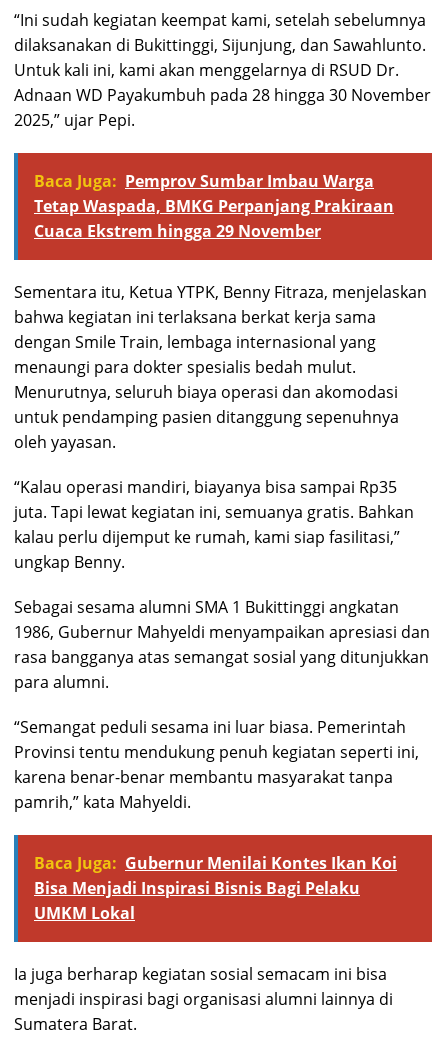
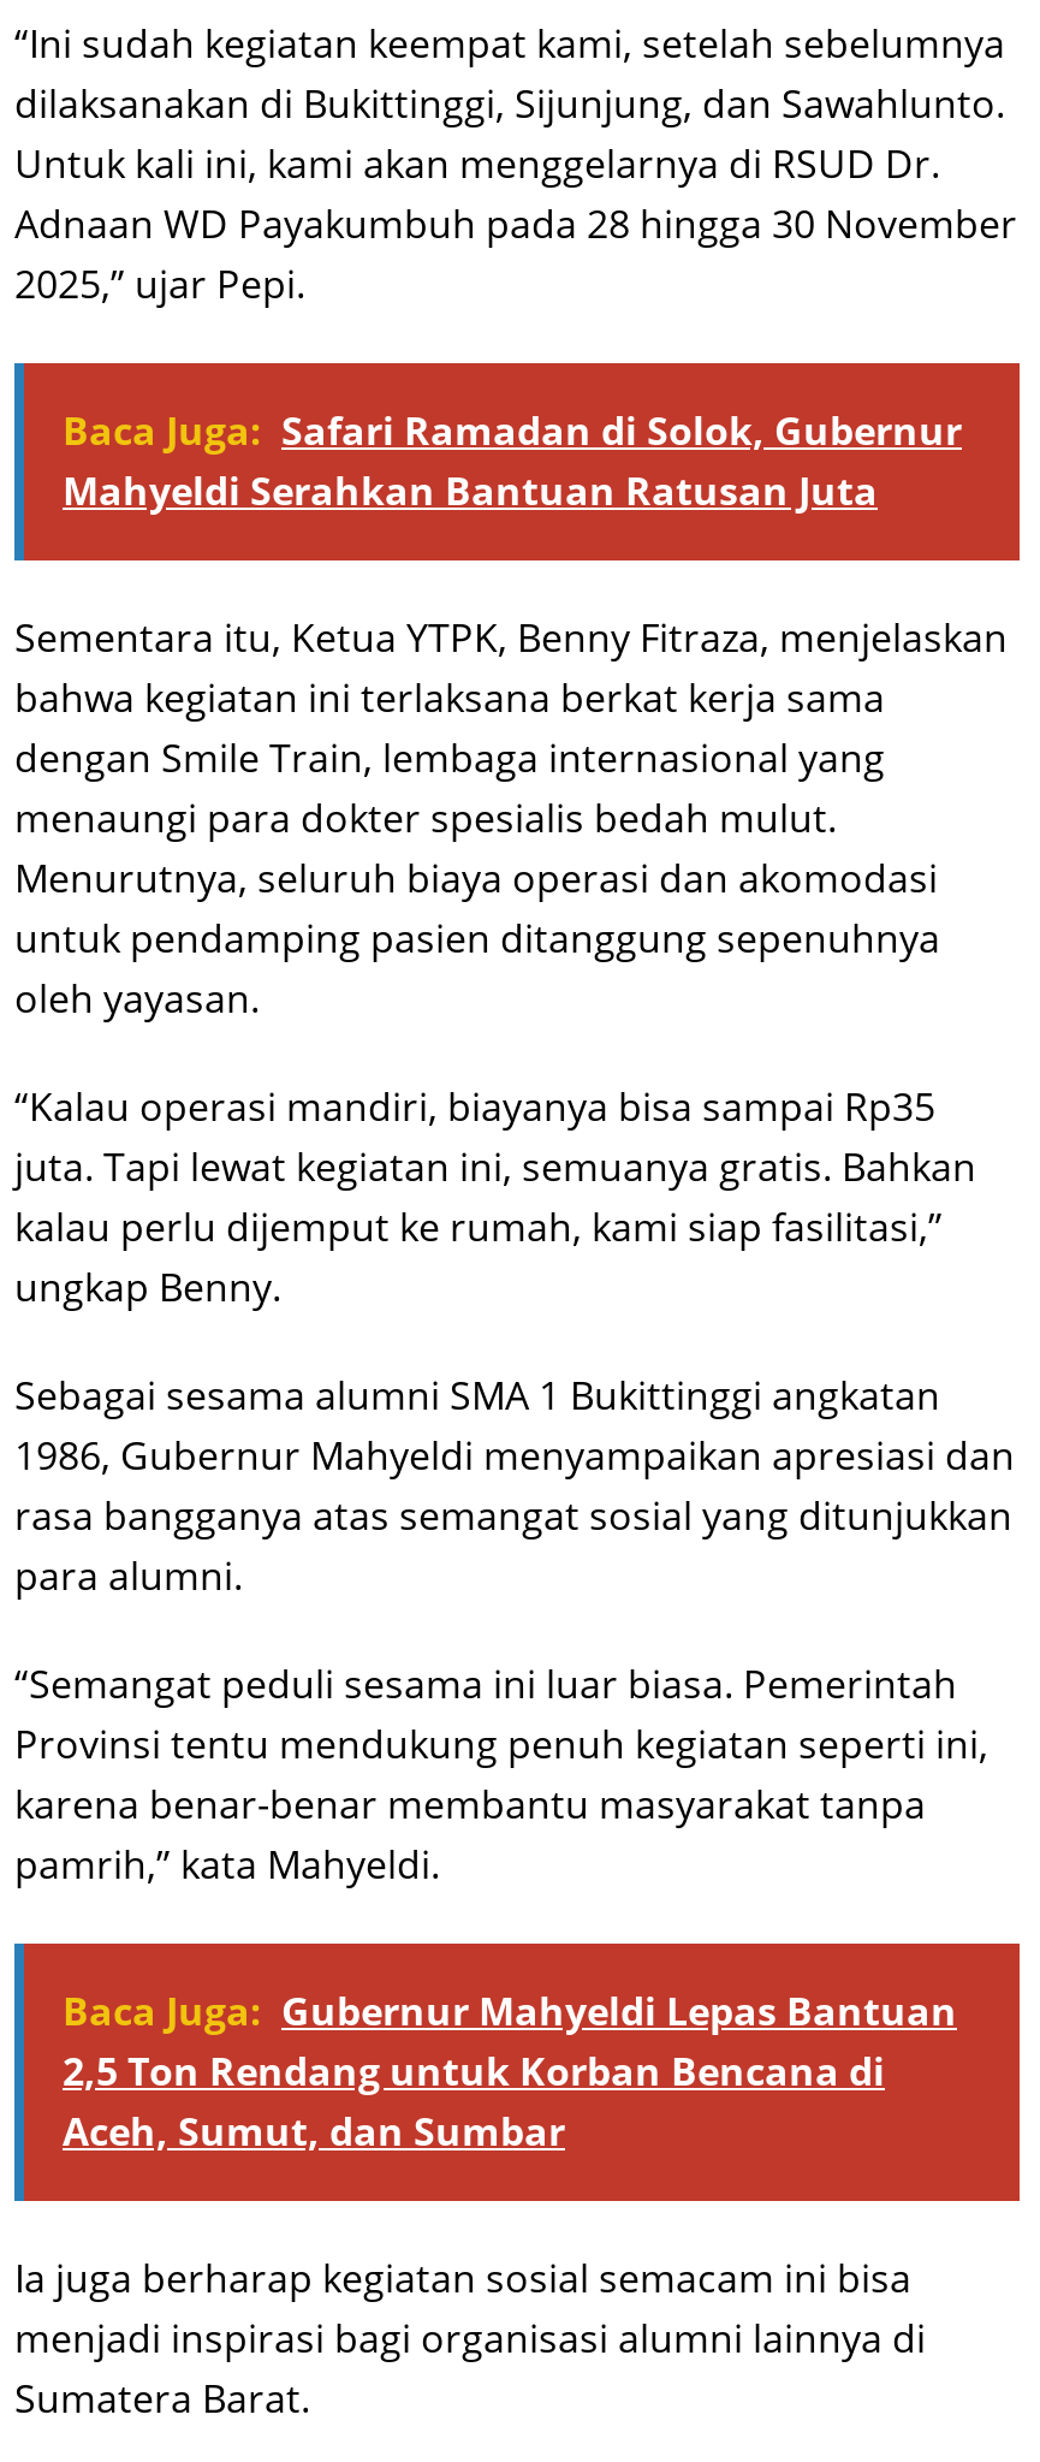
[34,170,394,242] Baca Juga: Pemprov Sumbar Imbau Warga | Tetap Waspada, BMKG Perpanjang Prakiraan | Cuaca Ekstrem hingga 29 November -> [63,405,962,518] Baca Juga: Safari Ramadan di Solok, Gubernur | Mahyeldi Serahkan Bantuan Ratusan Juta
[34,852,397,924] Baca Juga: Gubernur Menilai Kontes Ikan Koi | Bisa Menjadi Inspirasi Bisnis Bagi Pelaku | UMKM Lokal -> [63,1985,957,2158] Baca Juga: Gubernur Mahyeldi Lepas Bantuan | 2,5 Ton Rendang untuk Korban Bencana di | Aceh, Sumut, dan Sumbar

